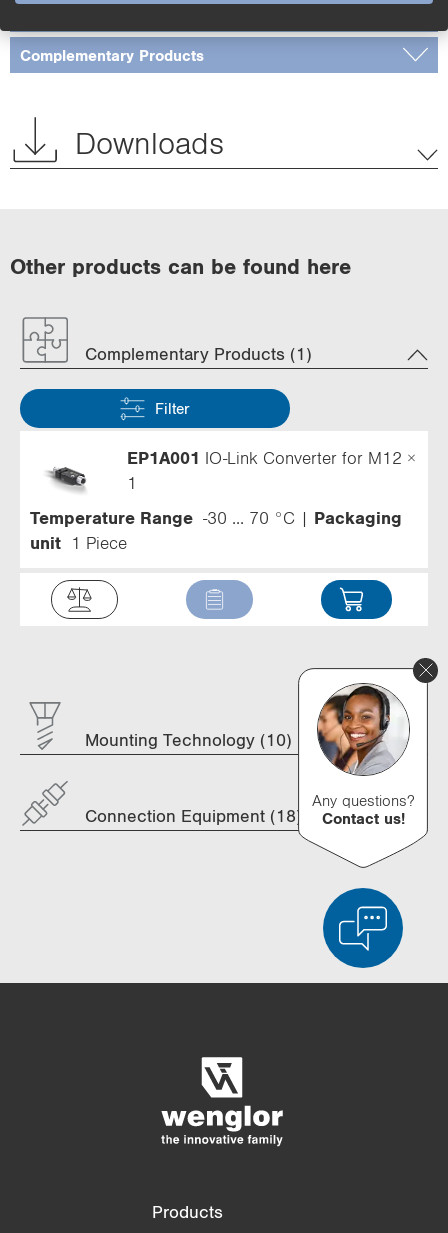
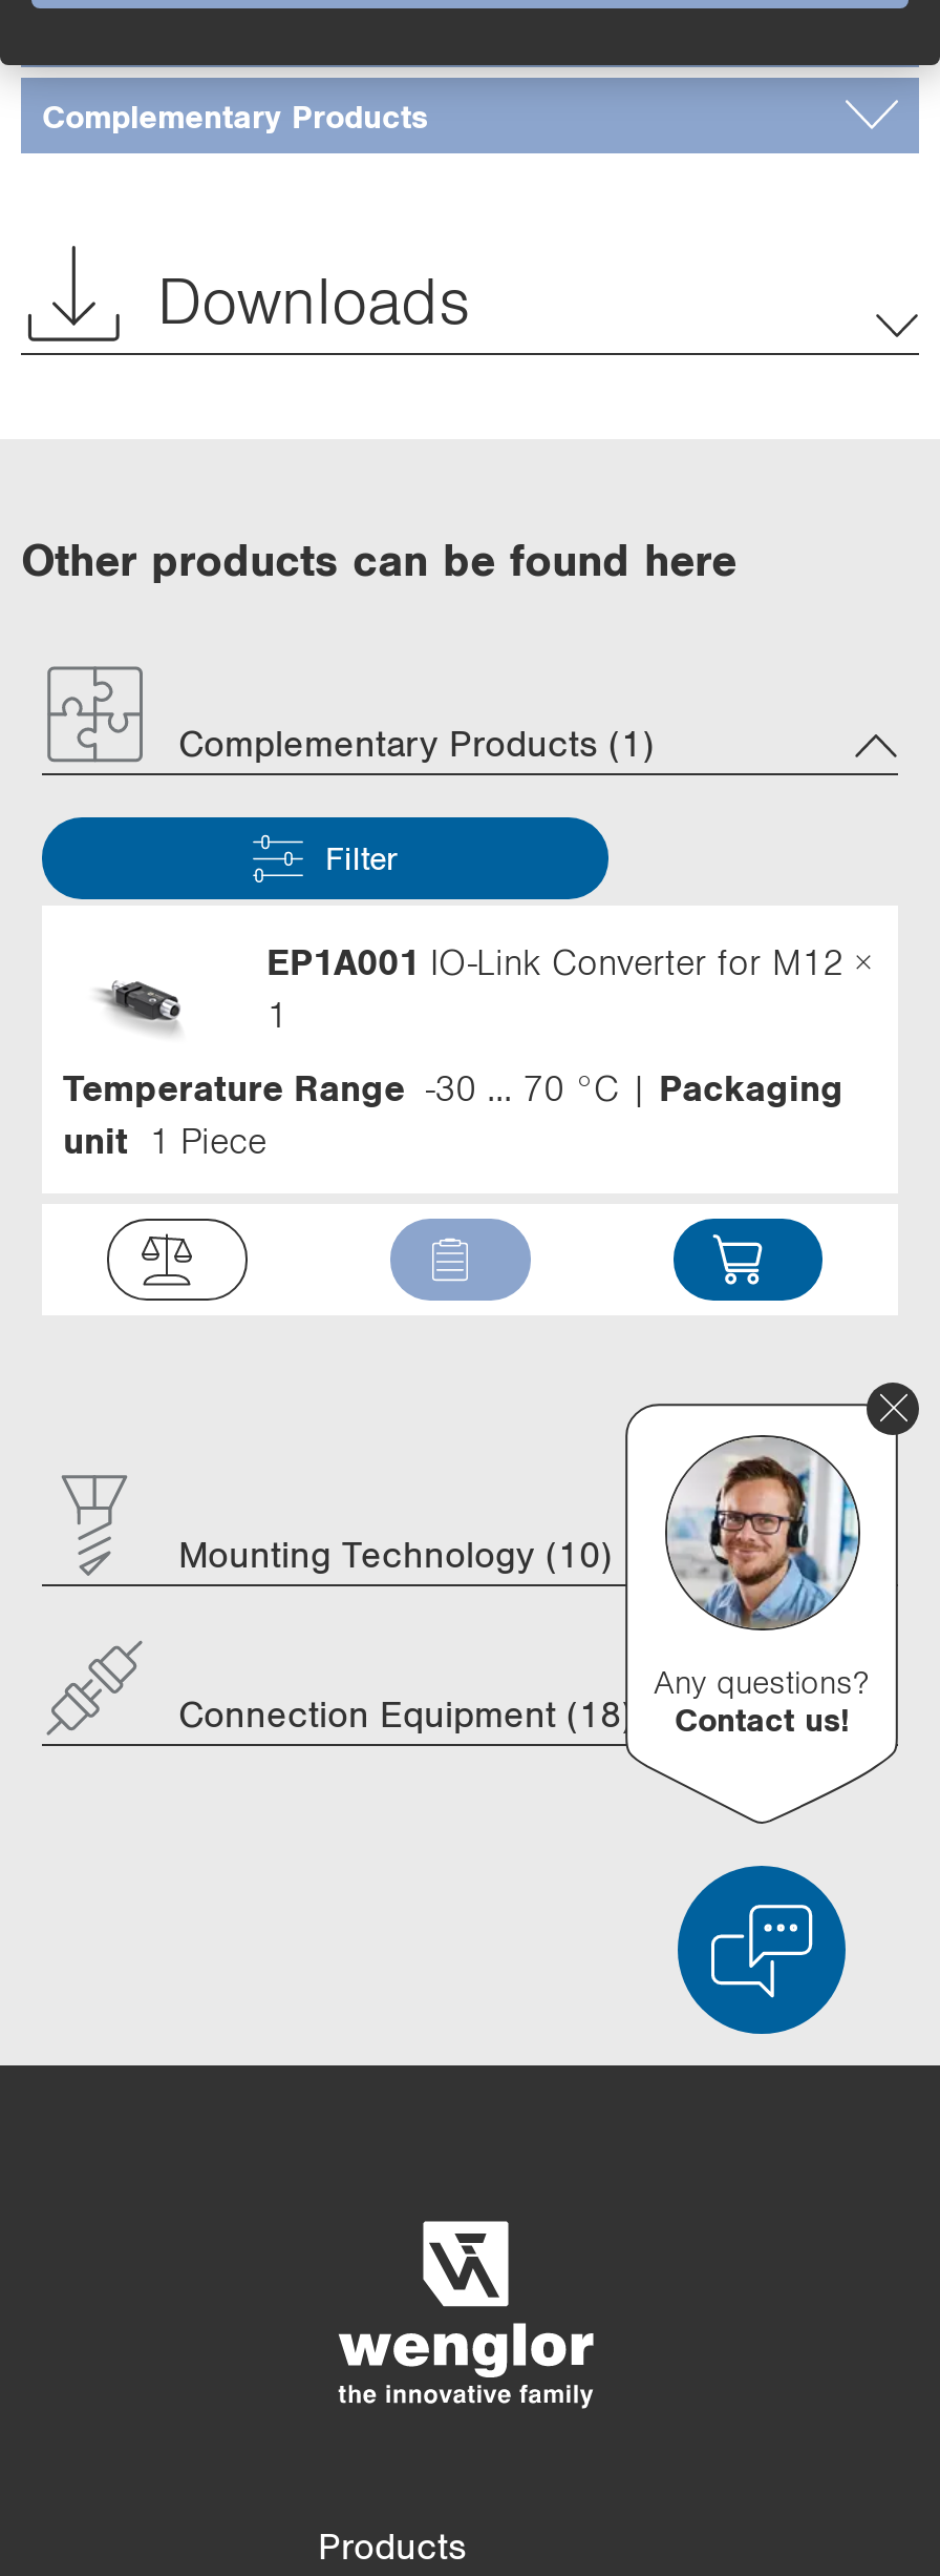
[318,686,409,774] [image] -> [667,1441,860,1628] [image]

